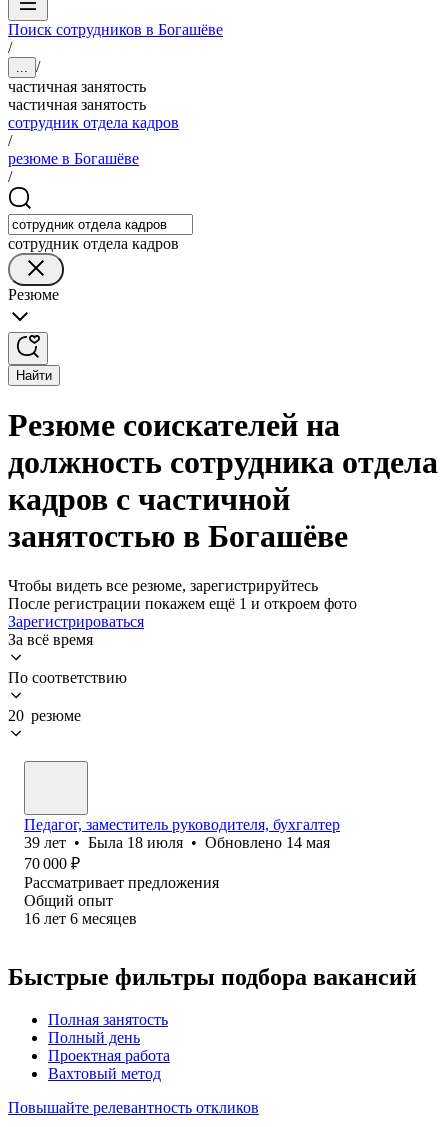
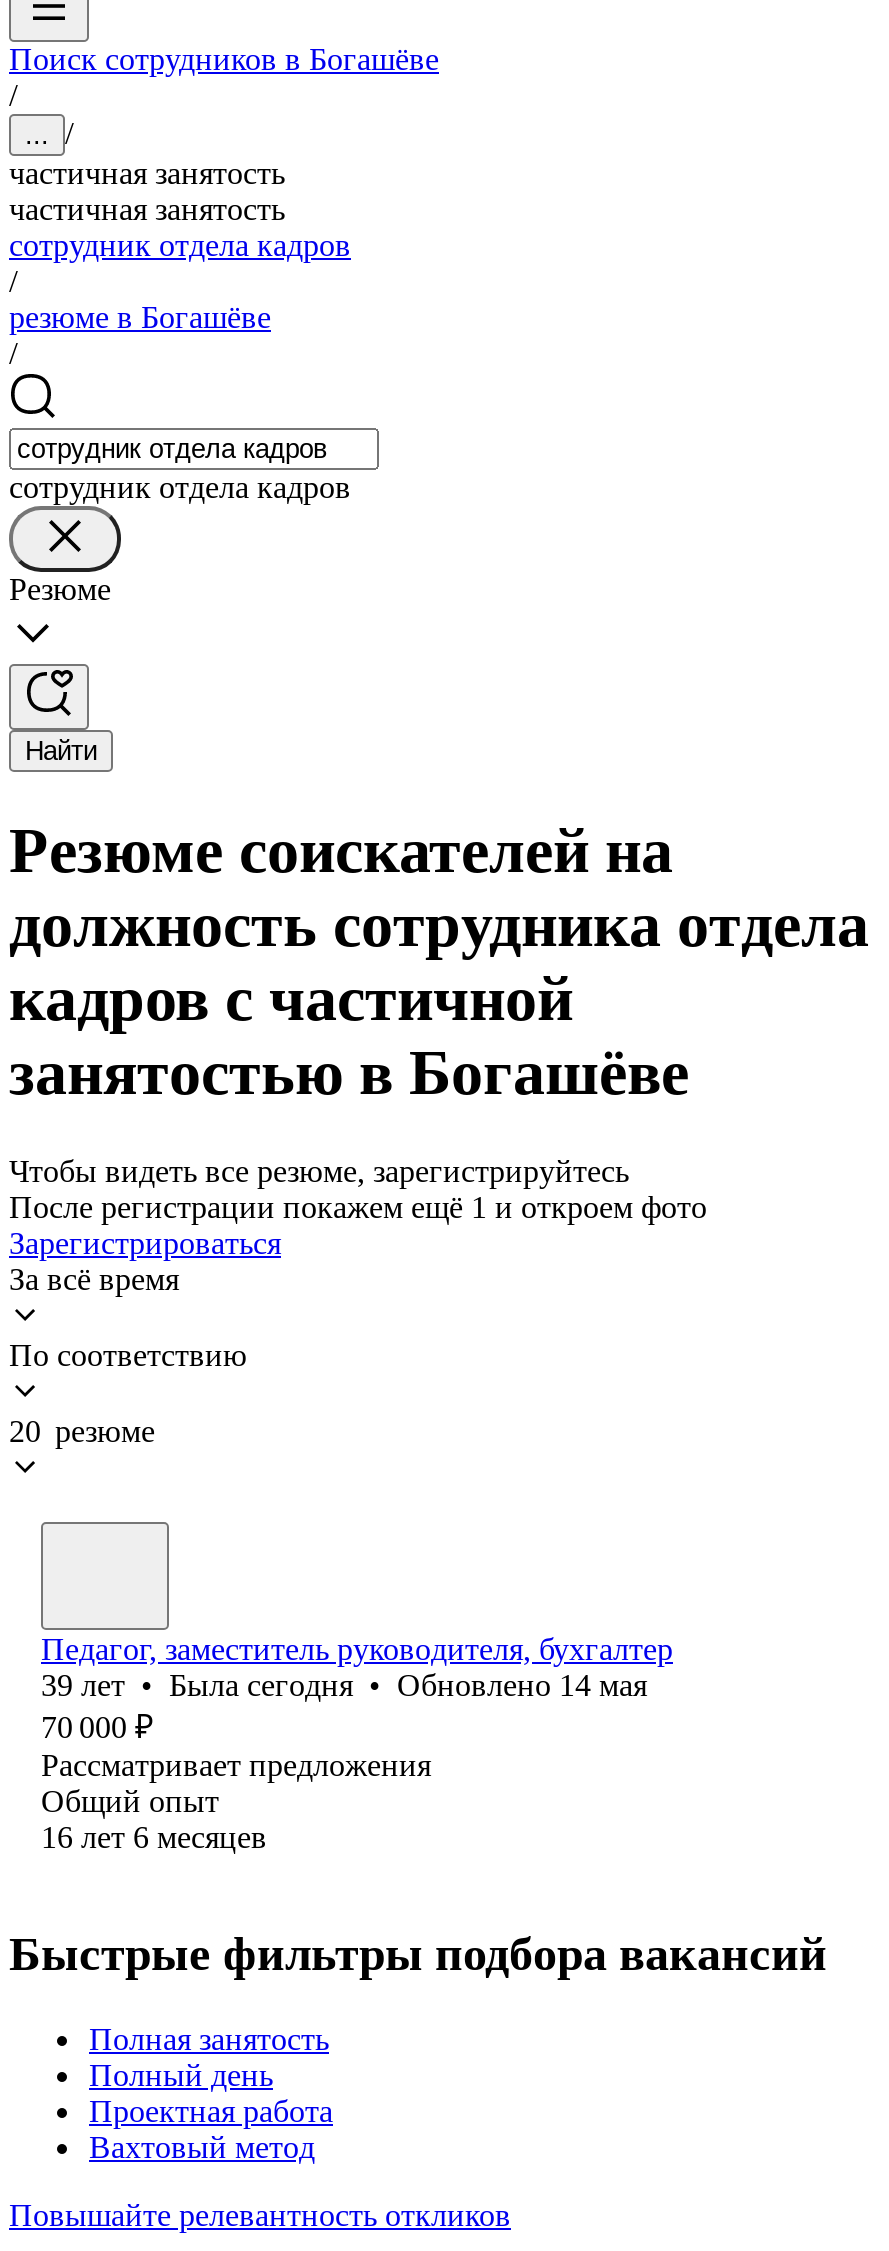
[24,834,330,851] 39 лет • Была 18 июля • Обновлено14 мая -> [41,1668,647,1702] 39 лет • Была сегодня • Обновлено14 мая

